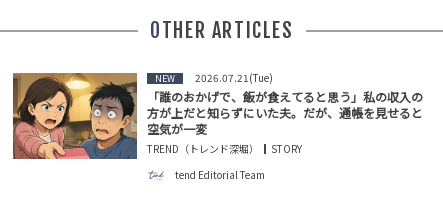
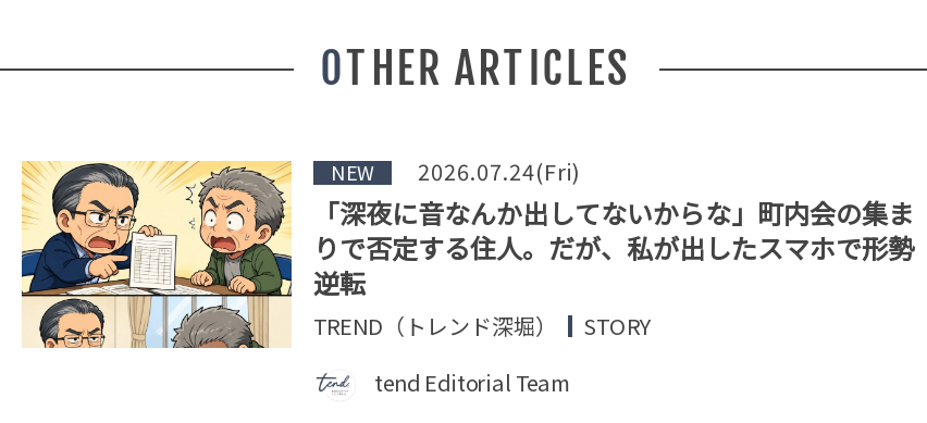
[12,70,423,160] [image] | 2026.07.21(Tue) | 「誰のおかげで、飯が食えてると思う」私の収入の | 方が上だと知らずにいた夫。だが、通帳を見せると | 空気が一変 -> [20,154,914,350] [image] | 2026.07.24(Fri) | 「深夜に音なんか出してないからな」町内会の集ま | りで否定する住人。だが、私が出したスマホで形勢 | 逆転

